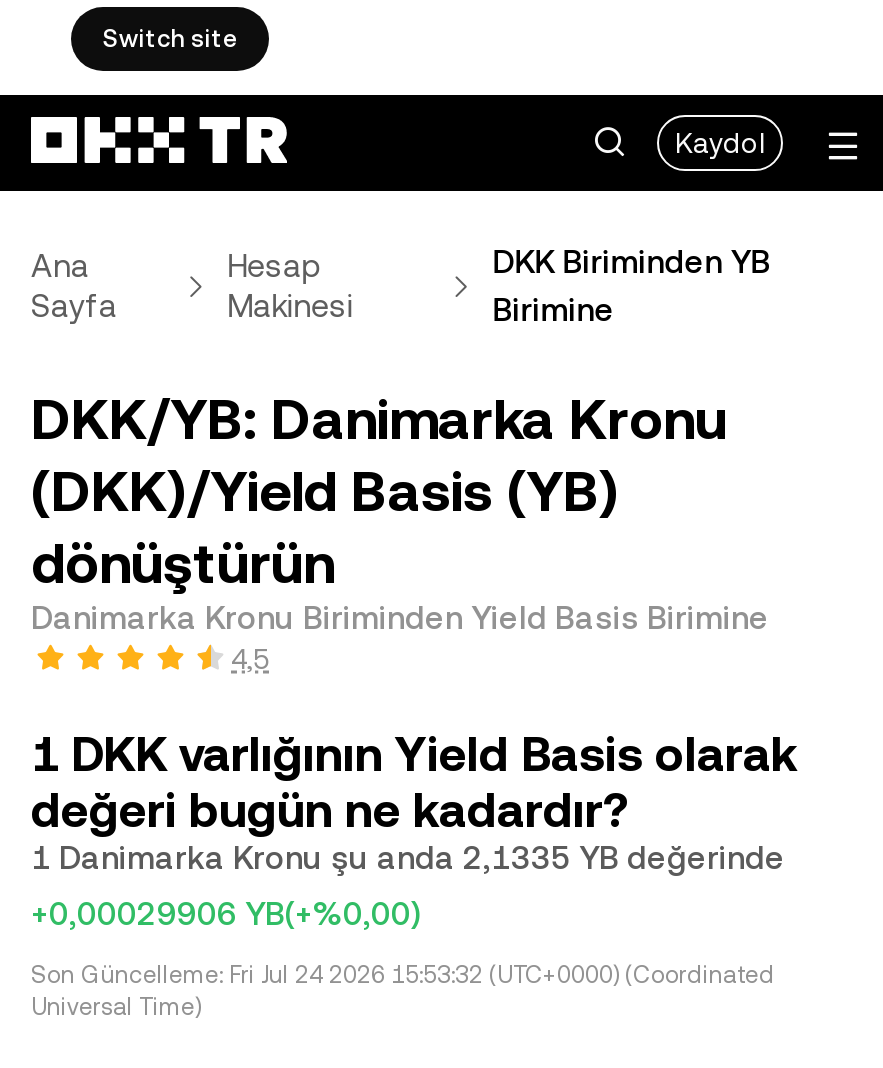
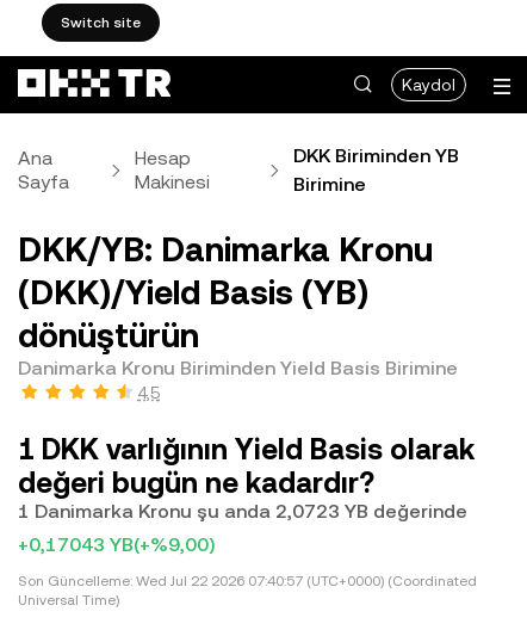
[31,839,785,877] 1 Danimarka Kronu şu anda 2,1335 YB değerinde -> [18,500,467,523] 1 Danimarka Kronu şu anda 2,0723 YB değerinde
[31,895,421,933] +0,00029906 YB(+%0,00) -> [18,533,215,556] +0,17043 YB(+%9,00)
[31,961,775,989] Son Güncelleme: Fri Jul 24 2026 15:53:32 (UTC+0000) (Coordinated -> [18,573,477,589] Son Güncelleme: Wed Jul 22 2026 07:40:57 (UTC+0000) (Coordinated

